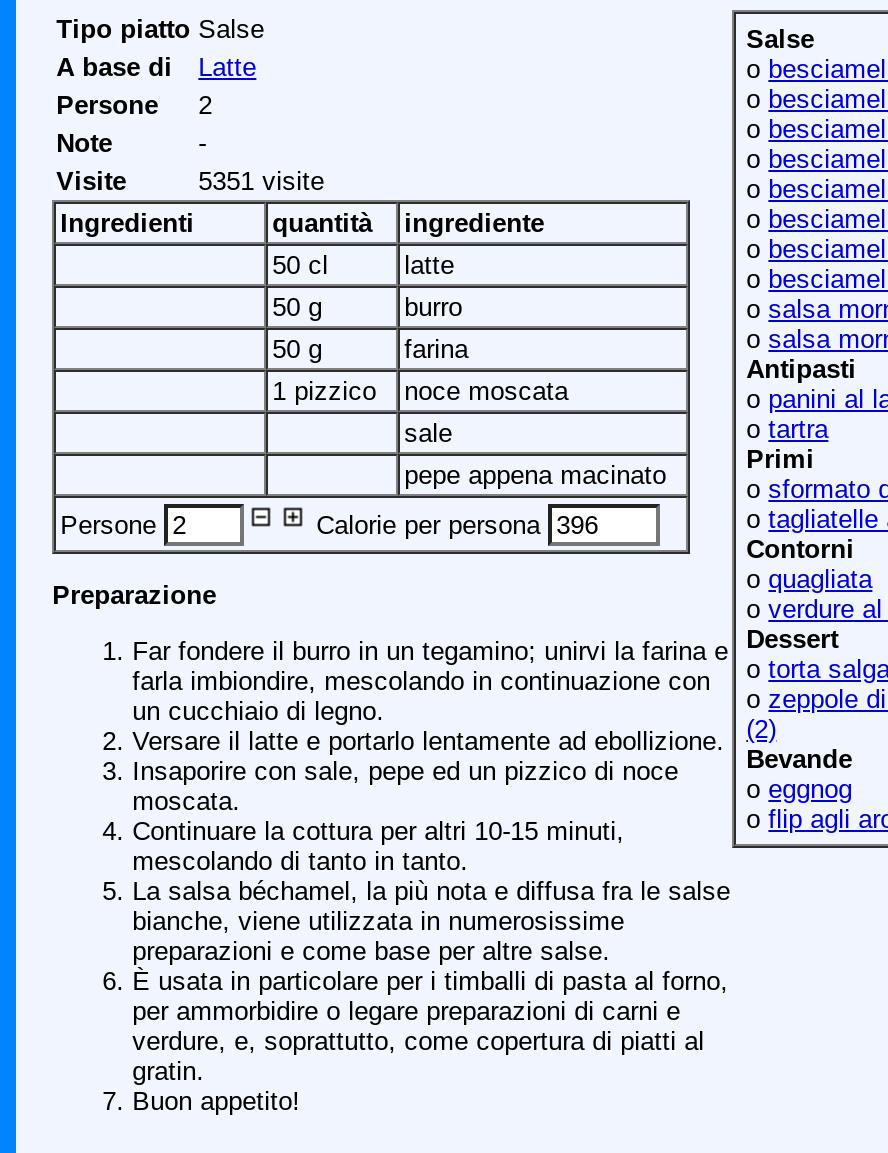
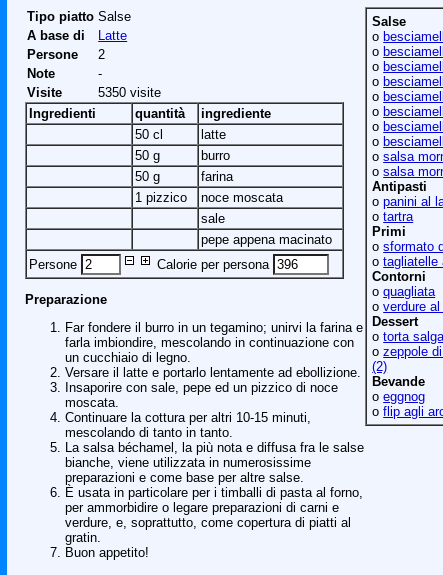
[198,166,324,196] 5351 visite -> [98,85,161,100] 5350 visite

